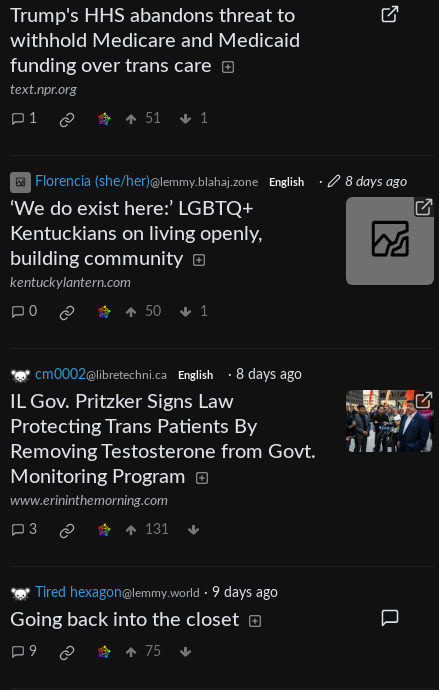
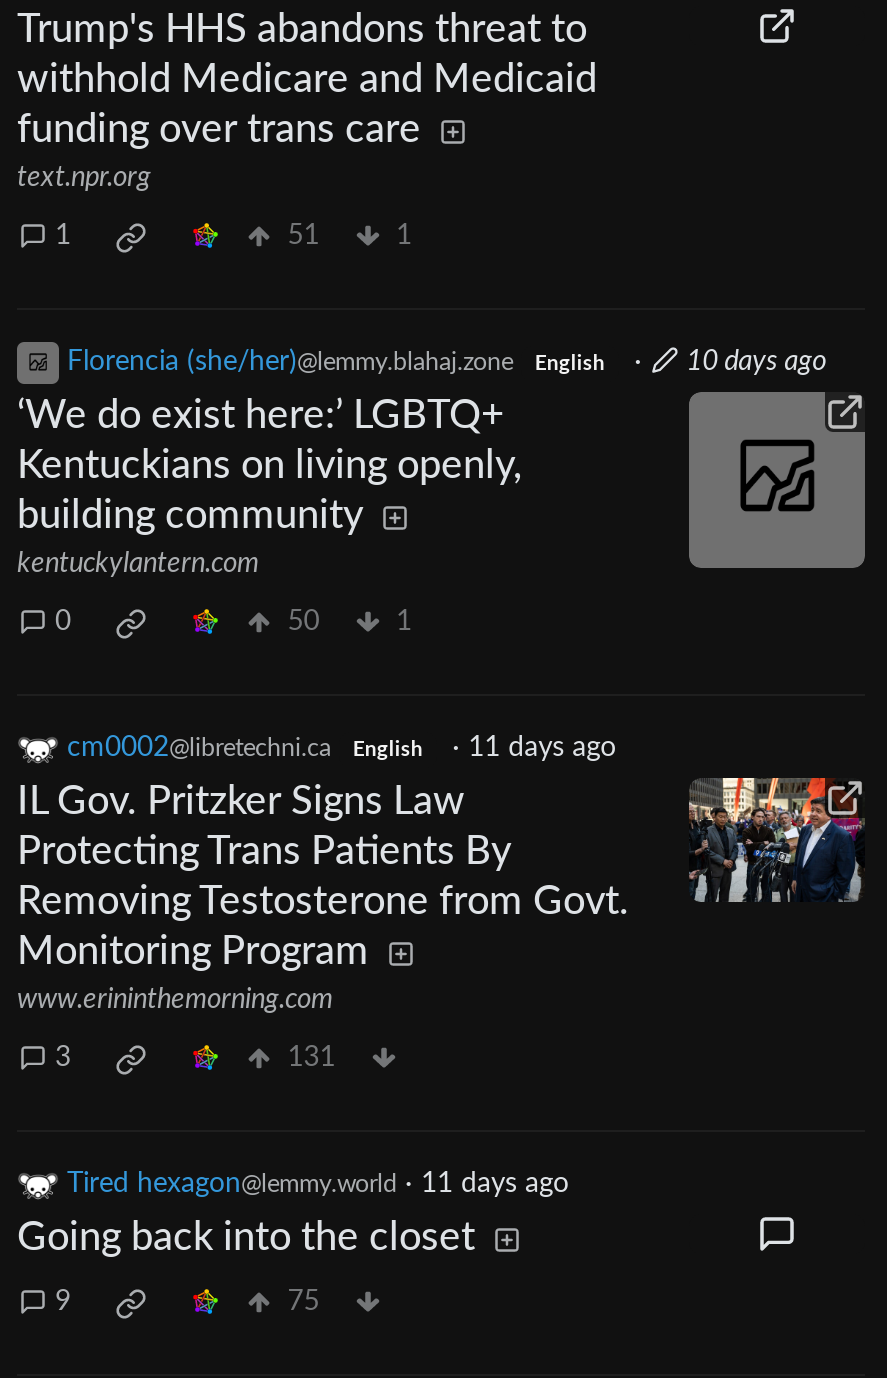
[345,175,407,189] 8 days ago -> [686,348,826,376] 10 days ago
[35,368,302,382] cm0002@libretechni.ca English · 8 days ago -> [67,734,616,762] cm0002@libretechni.ca English · 11 days ago
[35,586,278,600] Tired hexagon@lemmy.world · 9 days ago -> [67,1170,569,1198] Tired hexagon@lemmy.world · 11 days ago

